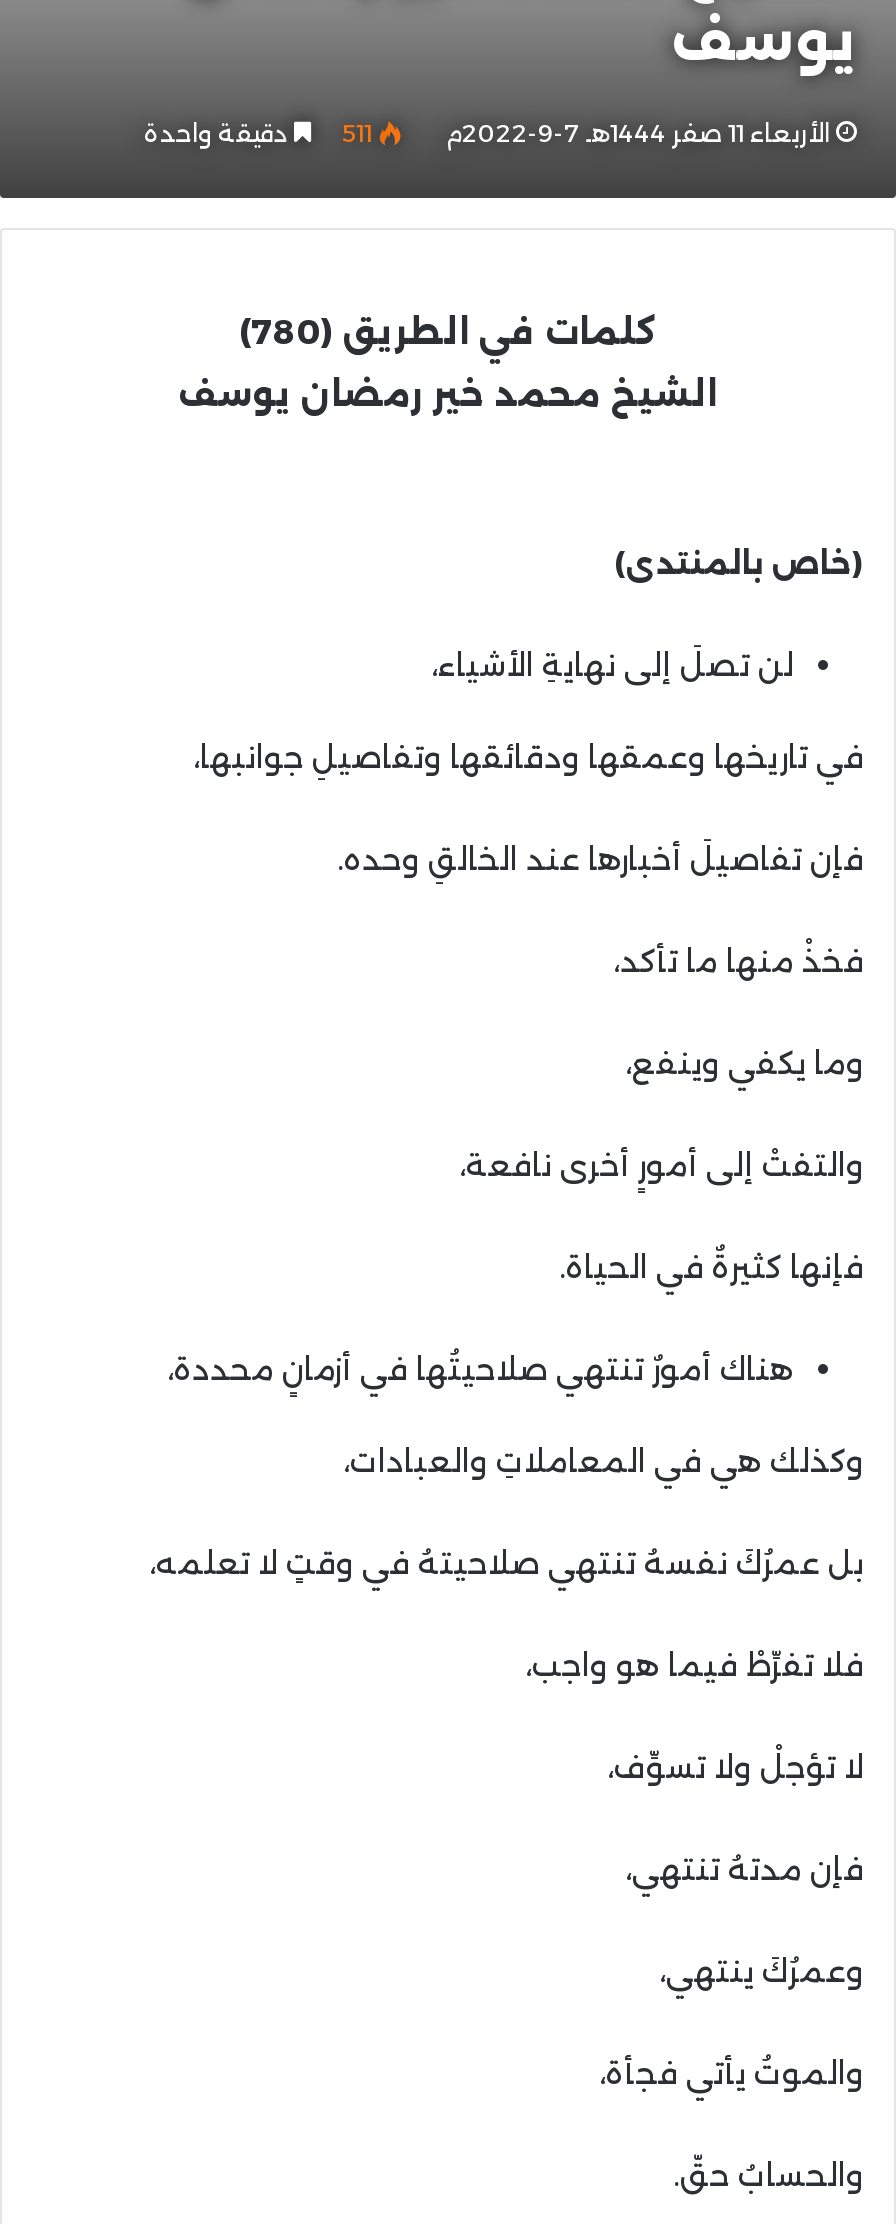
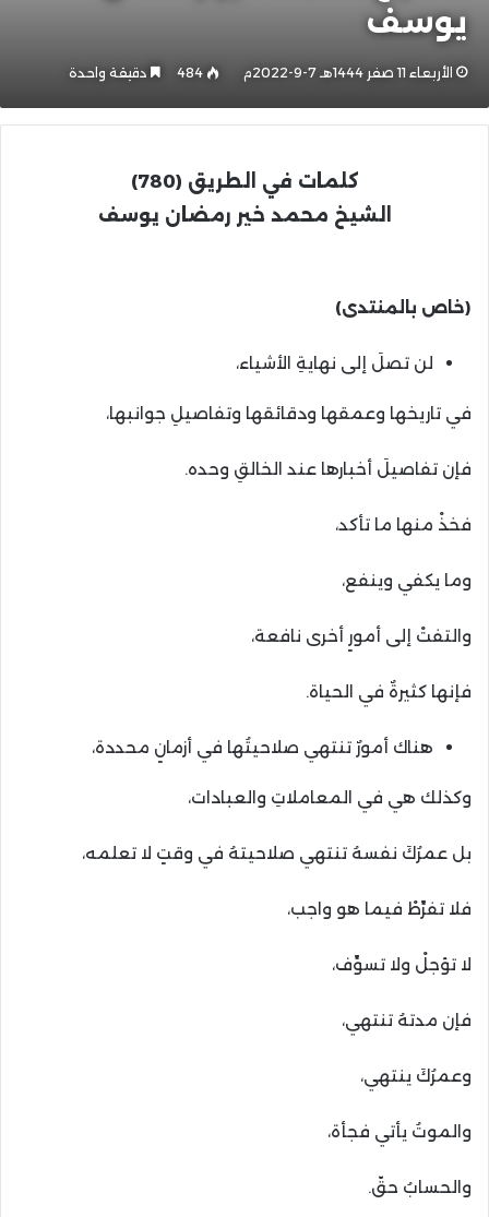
[144,118,372,148] 511 دقيقة واحدة -> [69,64,203,81] 484 دقيقة واحدة

